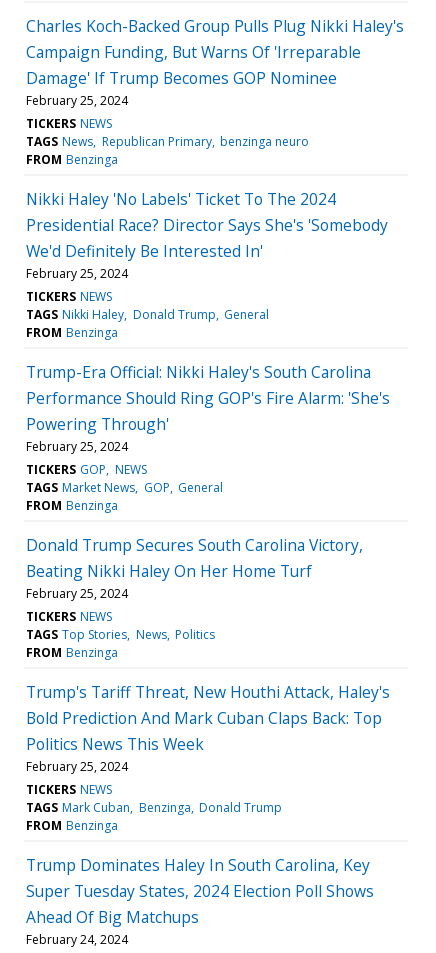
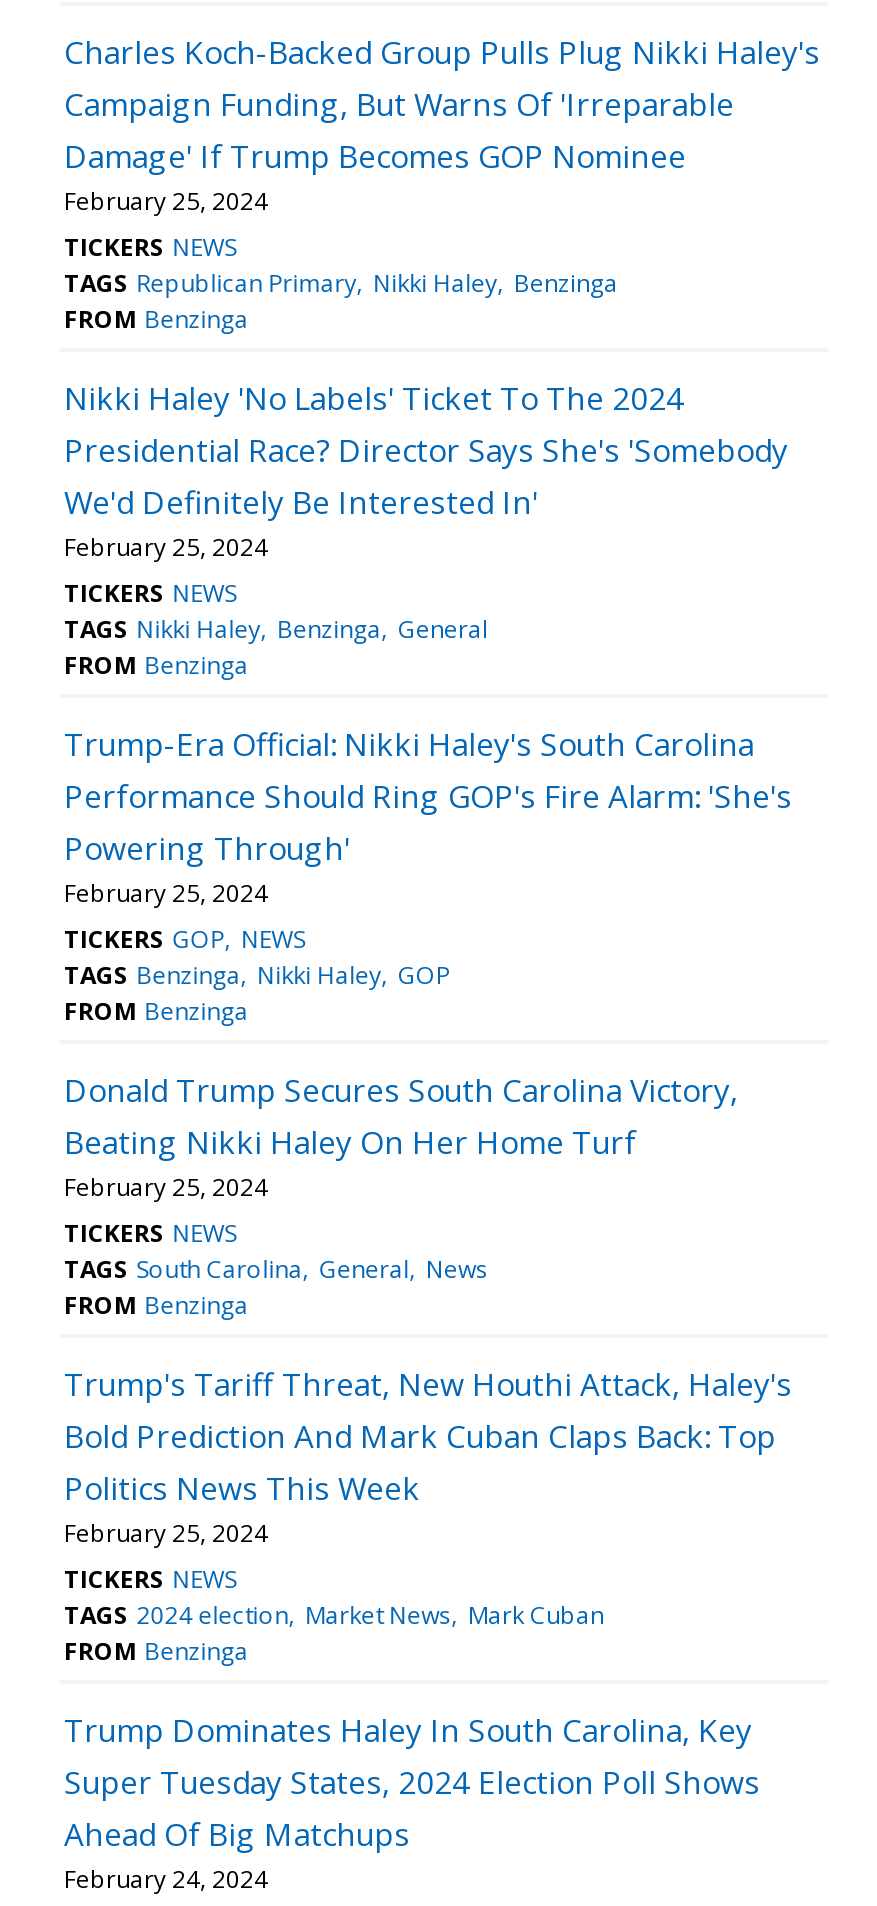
[26,133,309,150] TAGS News Republican Primary benzinga neuro -> [64,266,618,300] TAGS Republican Primary Nikki Haley Benzinga
[26,306,269,323] TAGS Nikki Haley Donald Trump General -> [64,612,488,646] TAGS Nikki Haley Benzinga General
[26,479,223,496] TAGS Market News GOP General -> [64,958,450,992] TAGS Benzinga Nikki Haley GOP
[26,626,215,643] TAGS Top Stories News Politics -> [64,1252,488,1286] TAGS South Carolina General News
[26,799,282,816] TAGS Mark Cuban Benzinga Donald Trump -> [64,1598,604,1632] TAGS 2024 election Market News Mark Cuban

